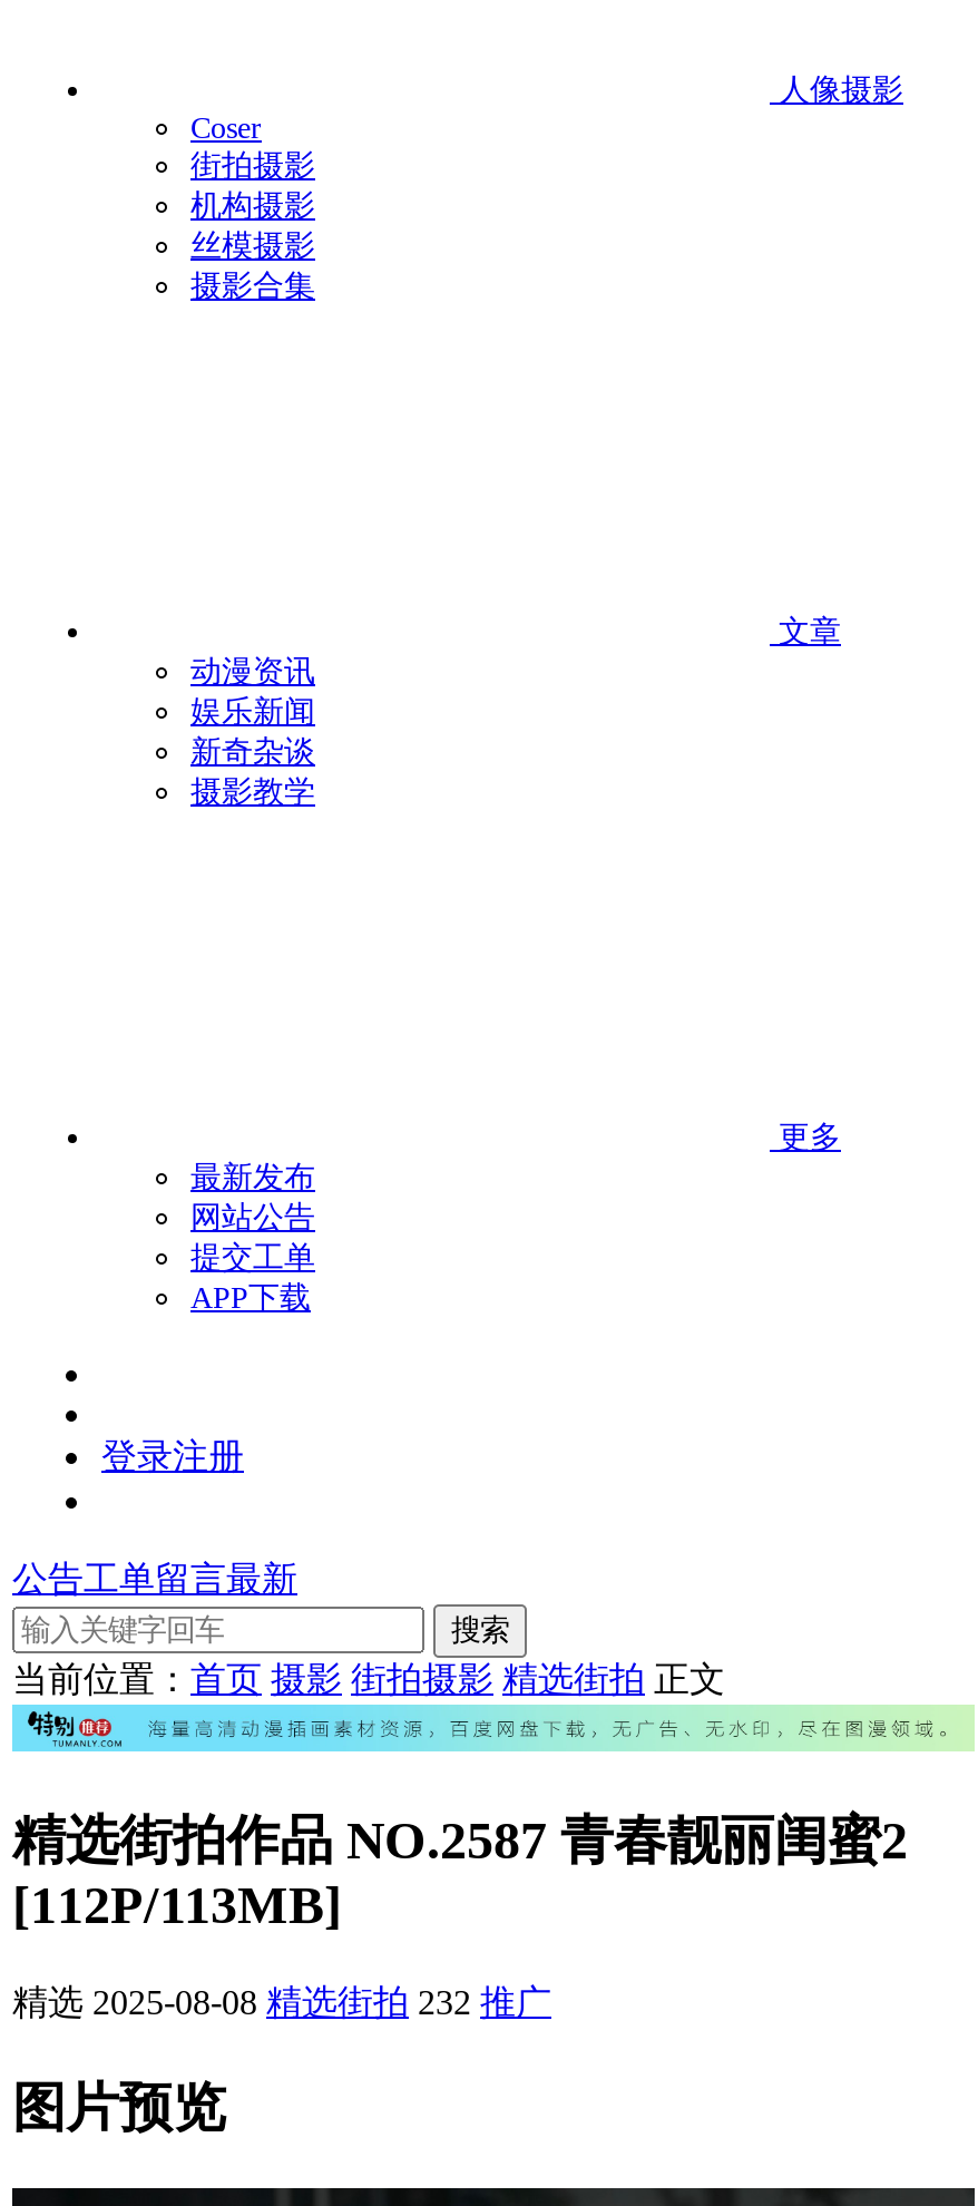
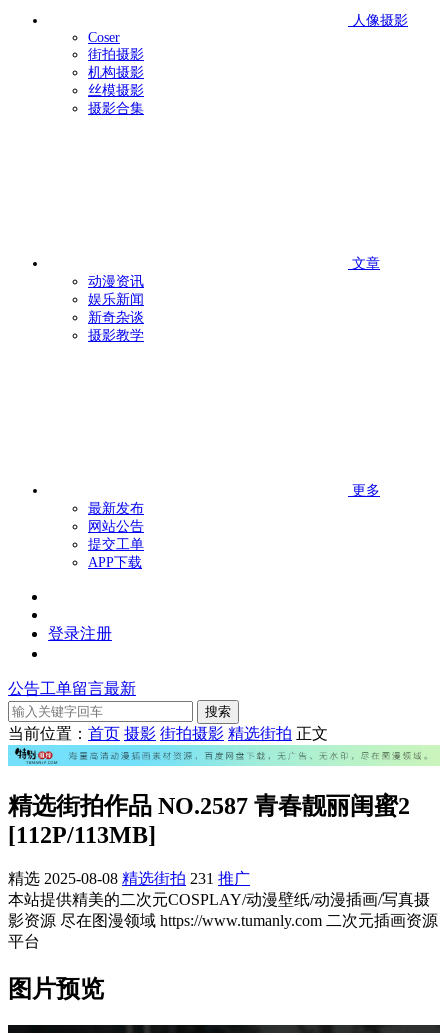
[12,1983,551,2021] 精选 2025-08-08 精选街拍 232 推广 -> [8,870,438,950] 精选 2025-08-08 精选街拍 231 推广 | 本站提供精美的二次元COSPLAY/动漫壁纸/动漫插画/写真摄 | 影资源 尽在图漫领域 https://www.tumanly.com 二次元插画资源 | 平台

